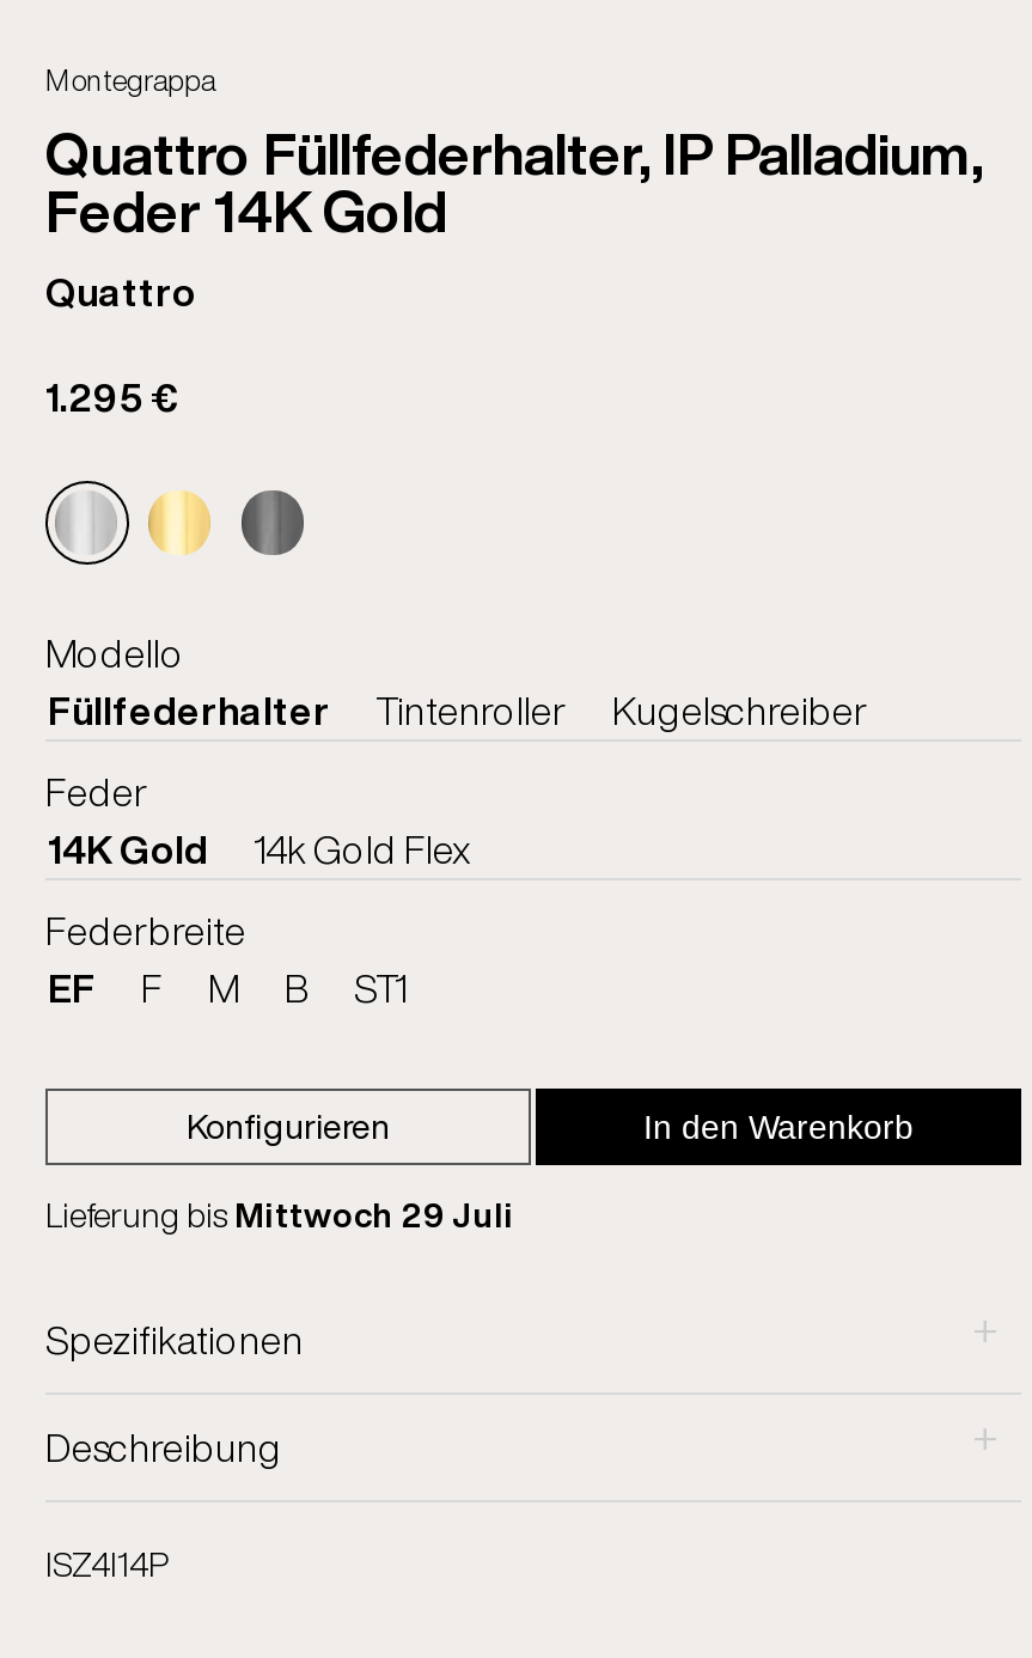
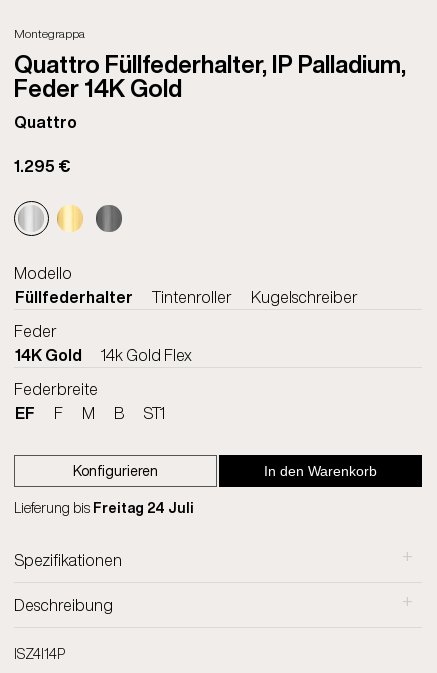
[45,1190,514,1240] Lieferung bis Mittwoch 29 Juli -> [14,497,194,518] Lieferung bis Freitag 24 Juli

